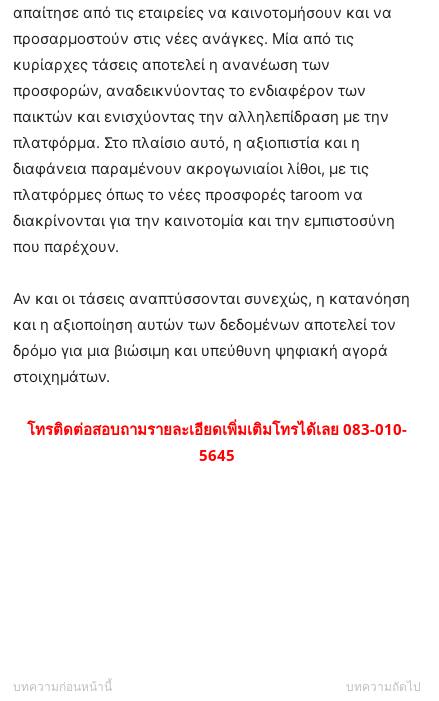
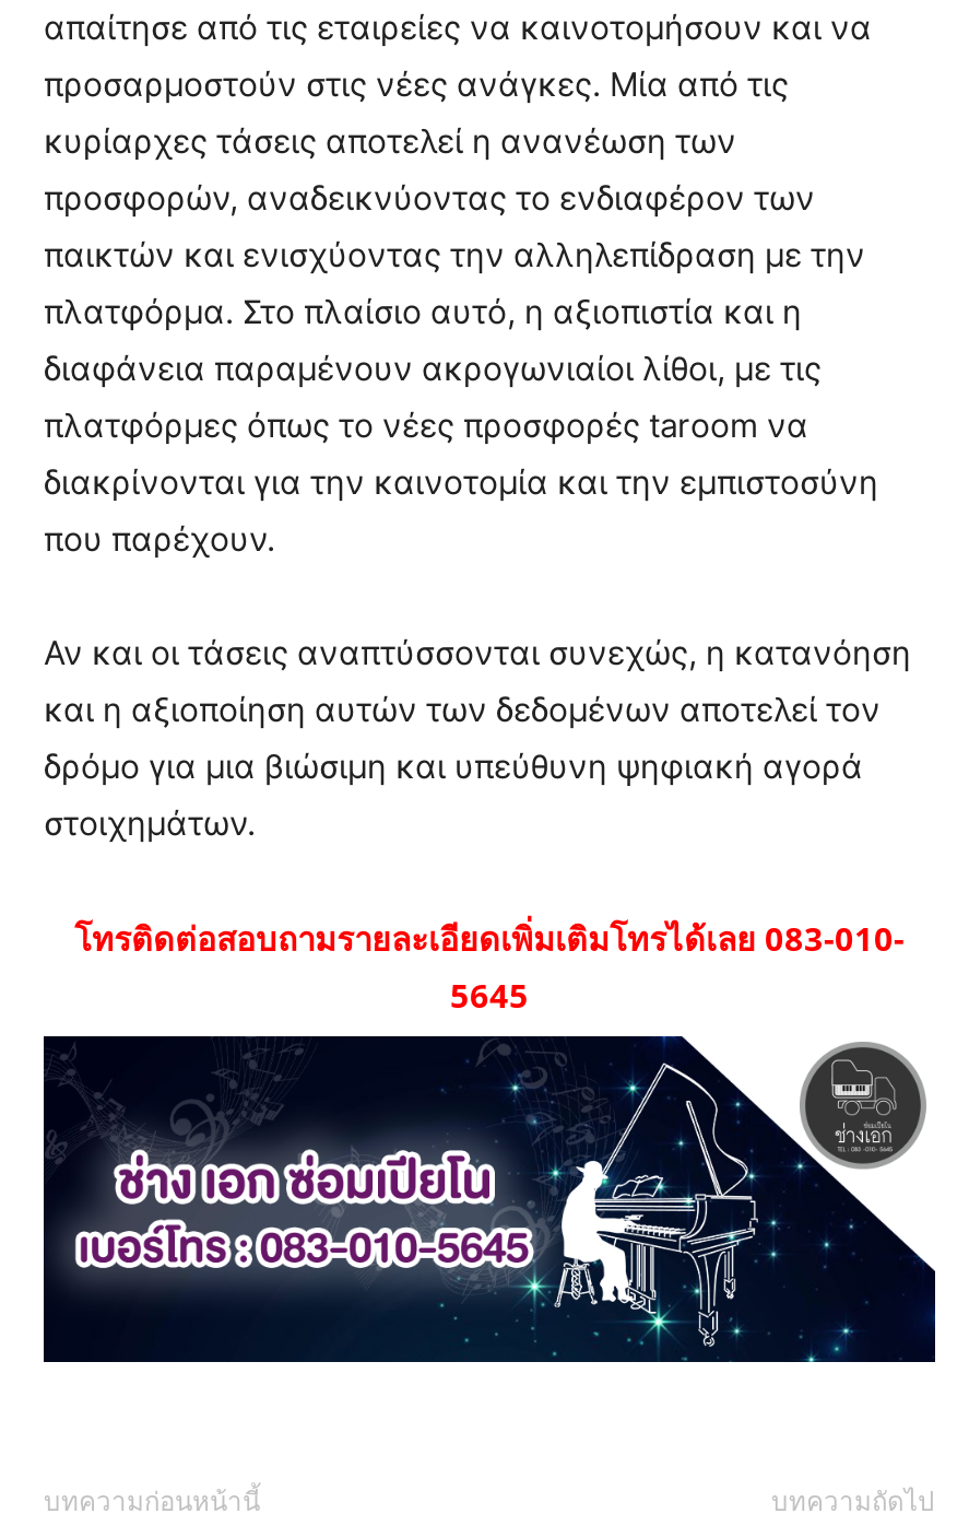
none -> [42,1032,937,1364] [image]

